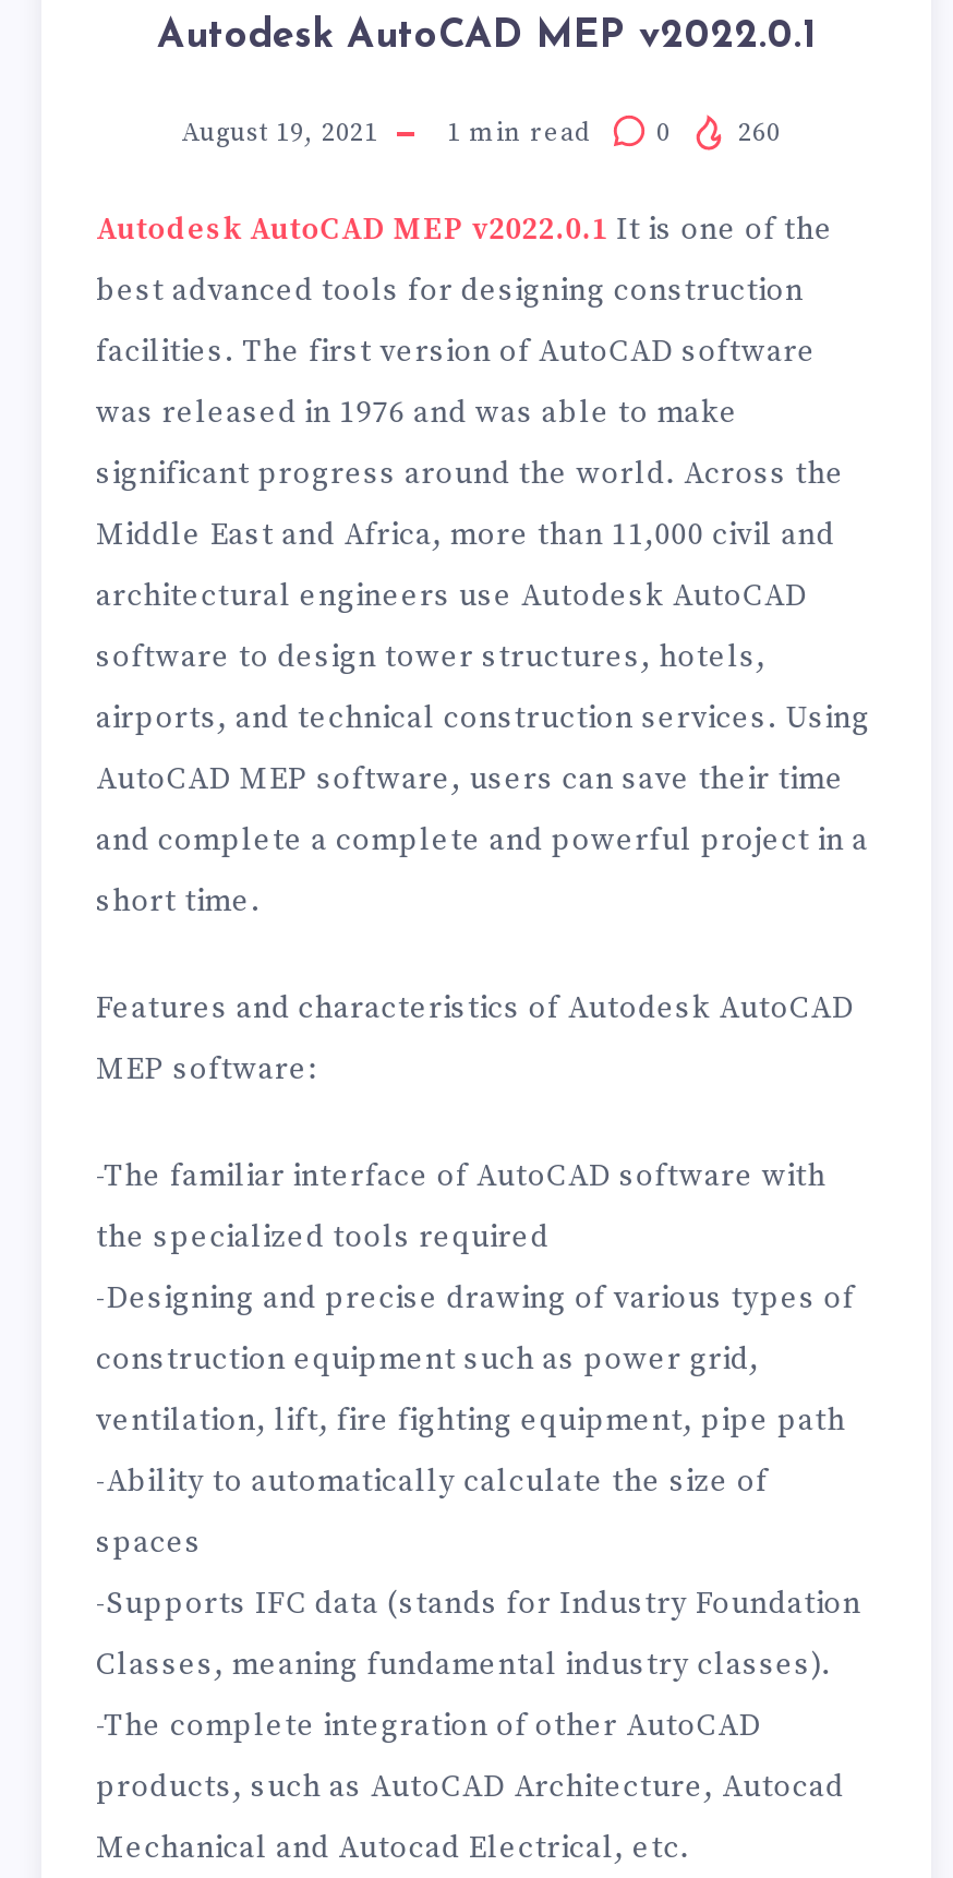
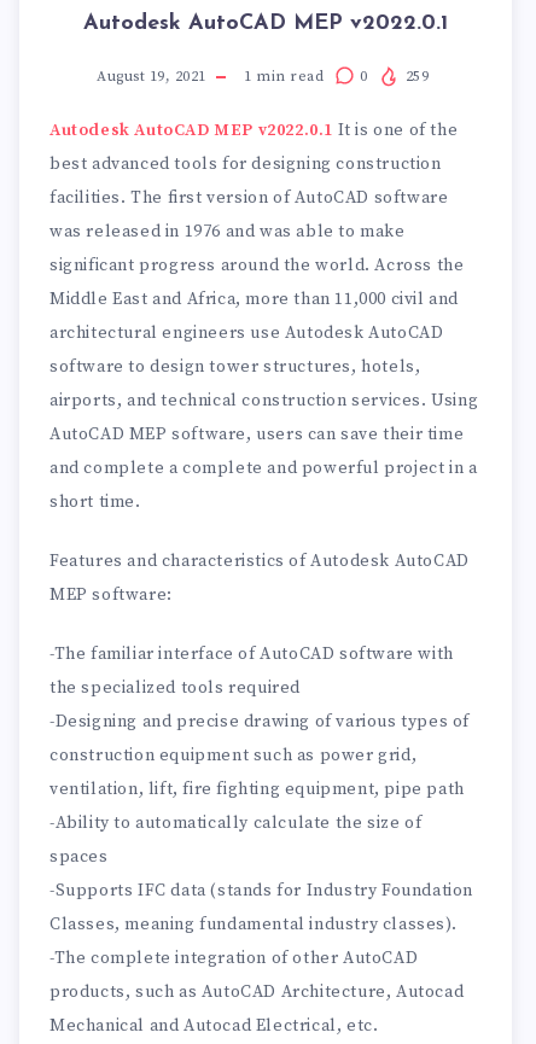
[447,117,781,149] 1 min read 0 260 -> [244,68,429,86] 1 min read 0 259

